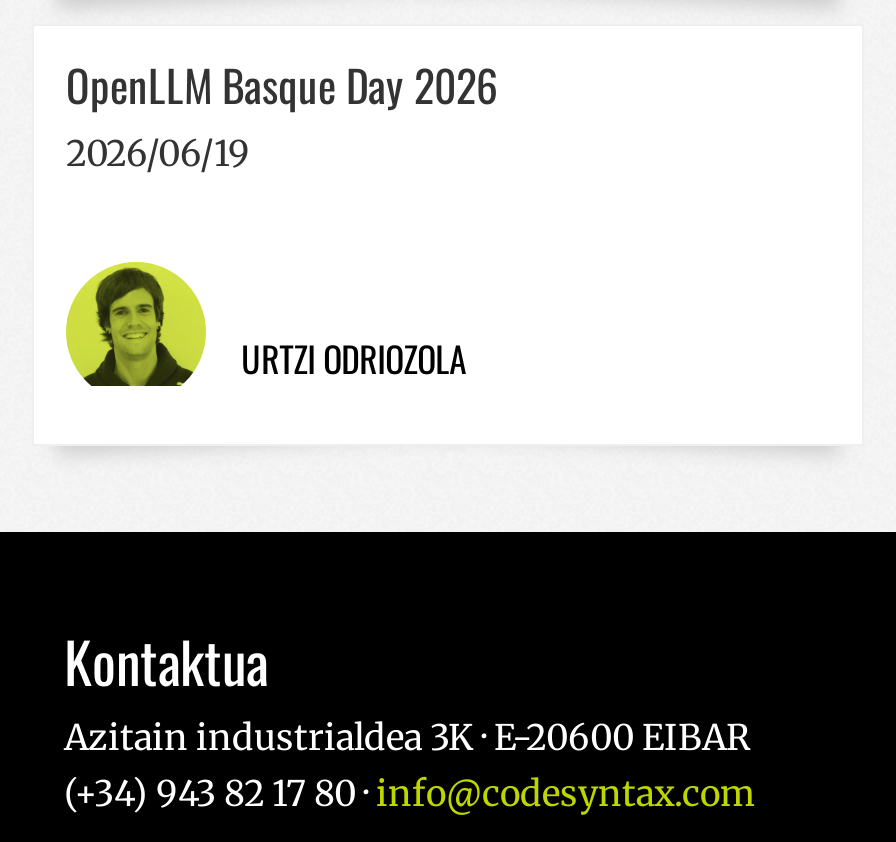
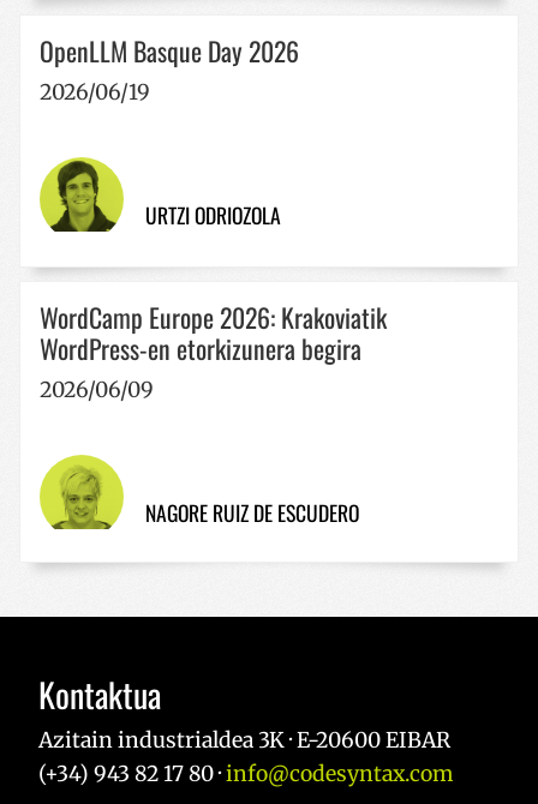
none -> [40,297,387,403] WordCamp Europe 2026: Krakoviatik | WordPress-en etorkizunera begira | 2026/06/09
none -> [52,458,359,530] [image] | NAGORE RUIZ DE ESCUDERO

